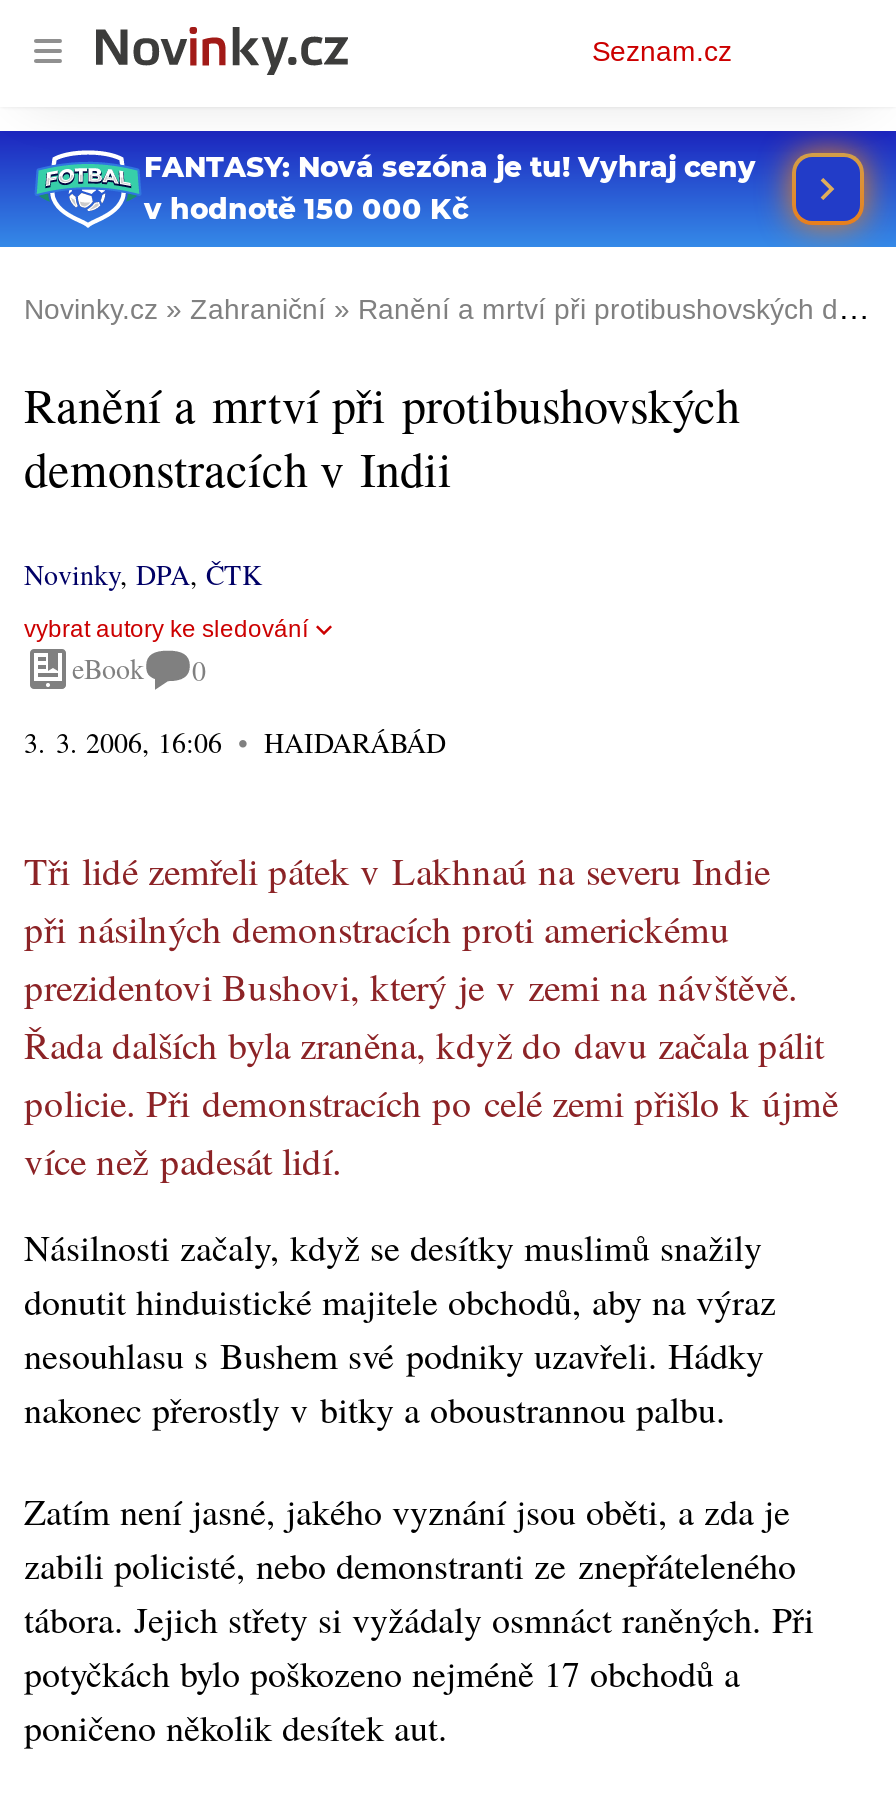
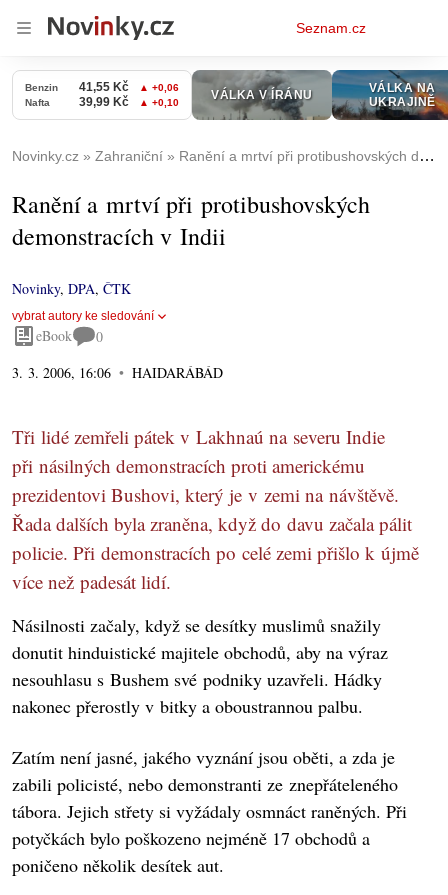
[6,129,890,249] [image] -> [3,68,445,125] [image]

